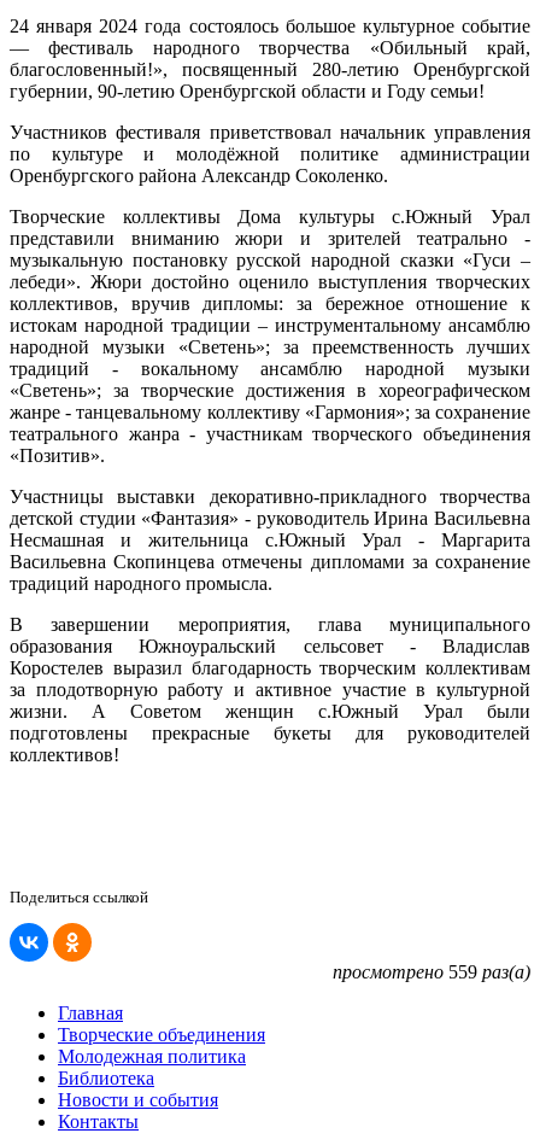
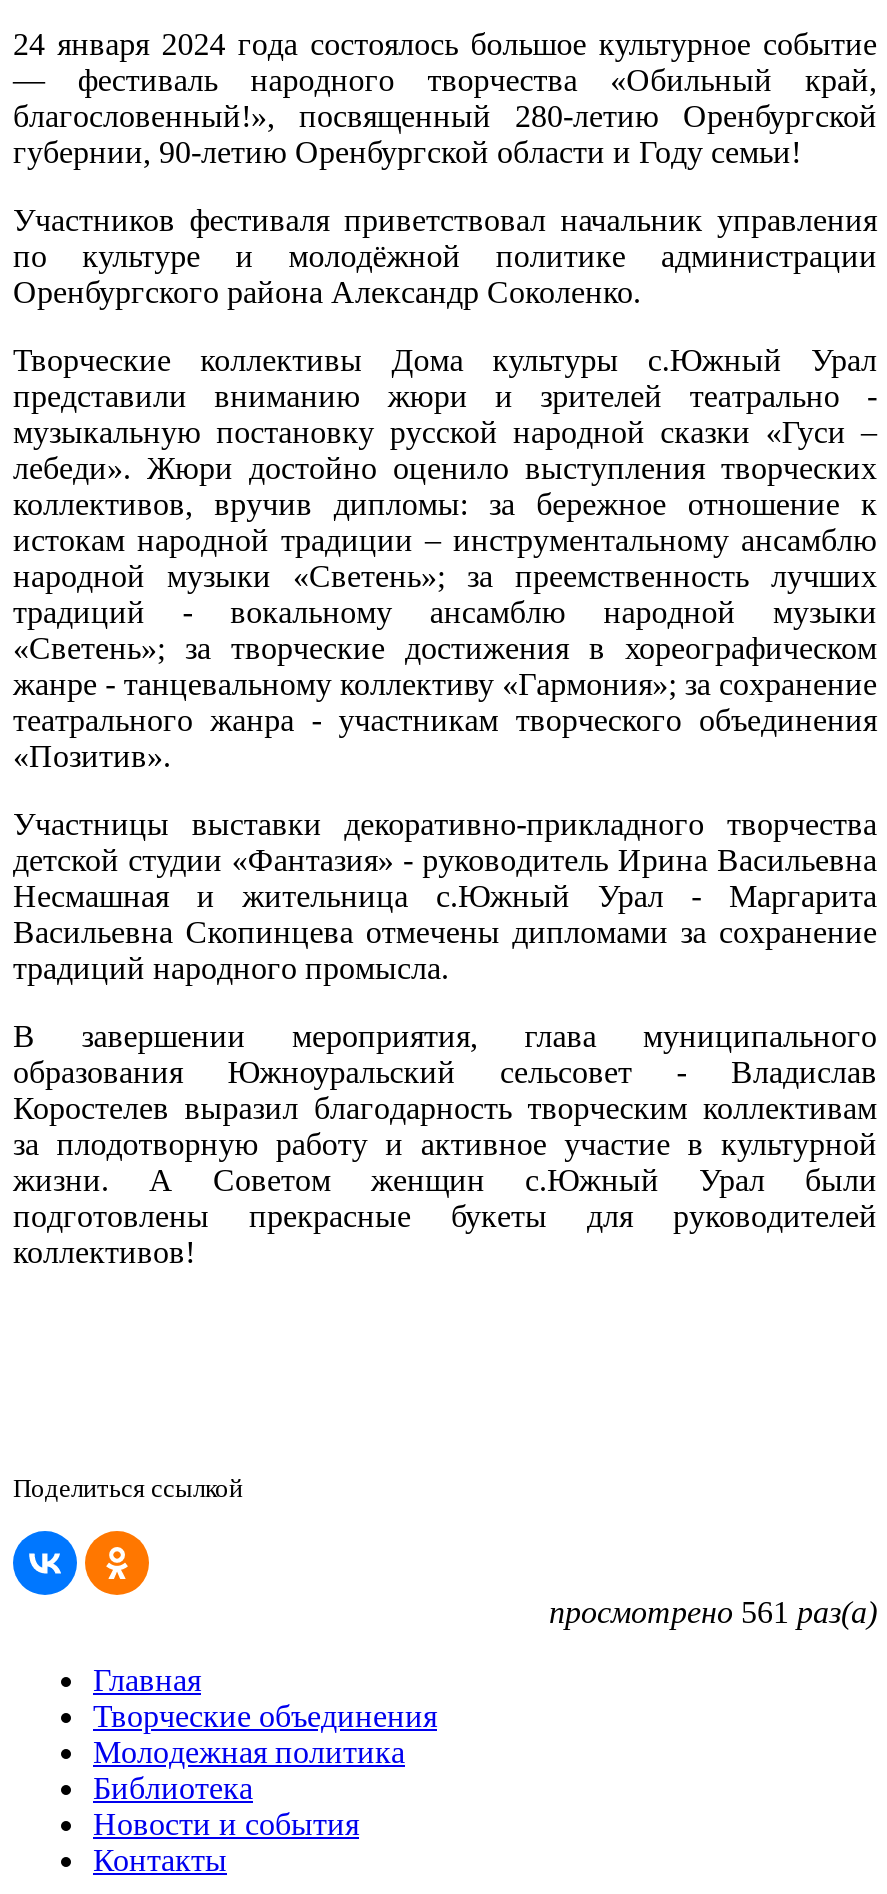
[333,962,530,983] просмотрено 559 раз(а) -> [549,1596,877,1630] просмотрено 561 раз(а)

